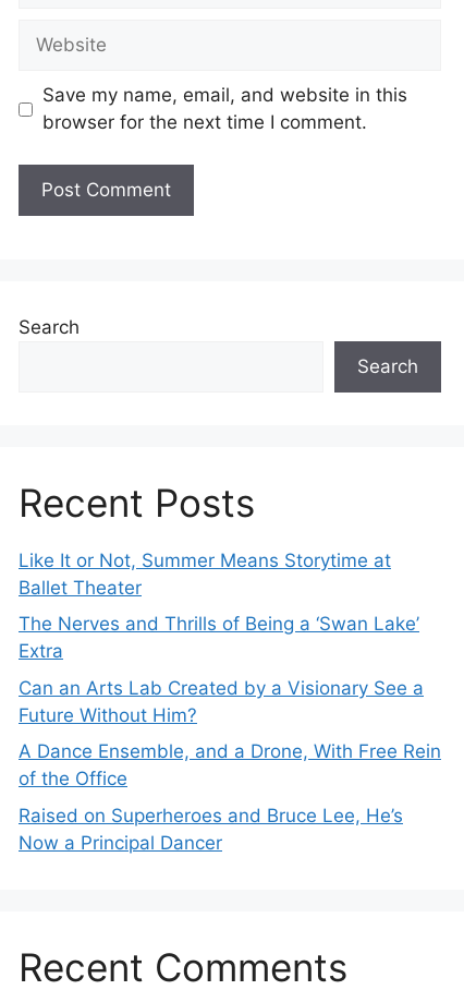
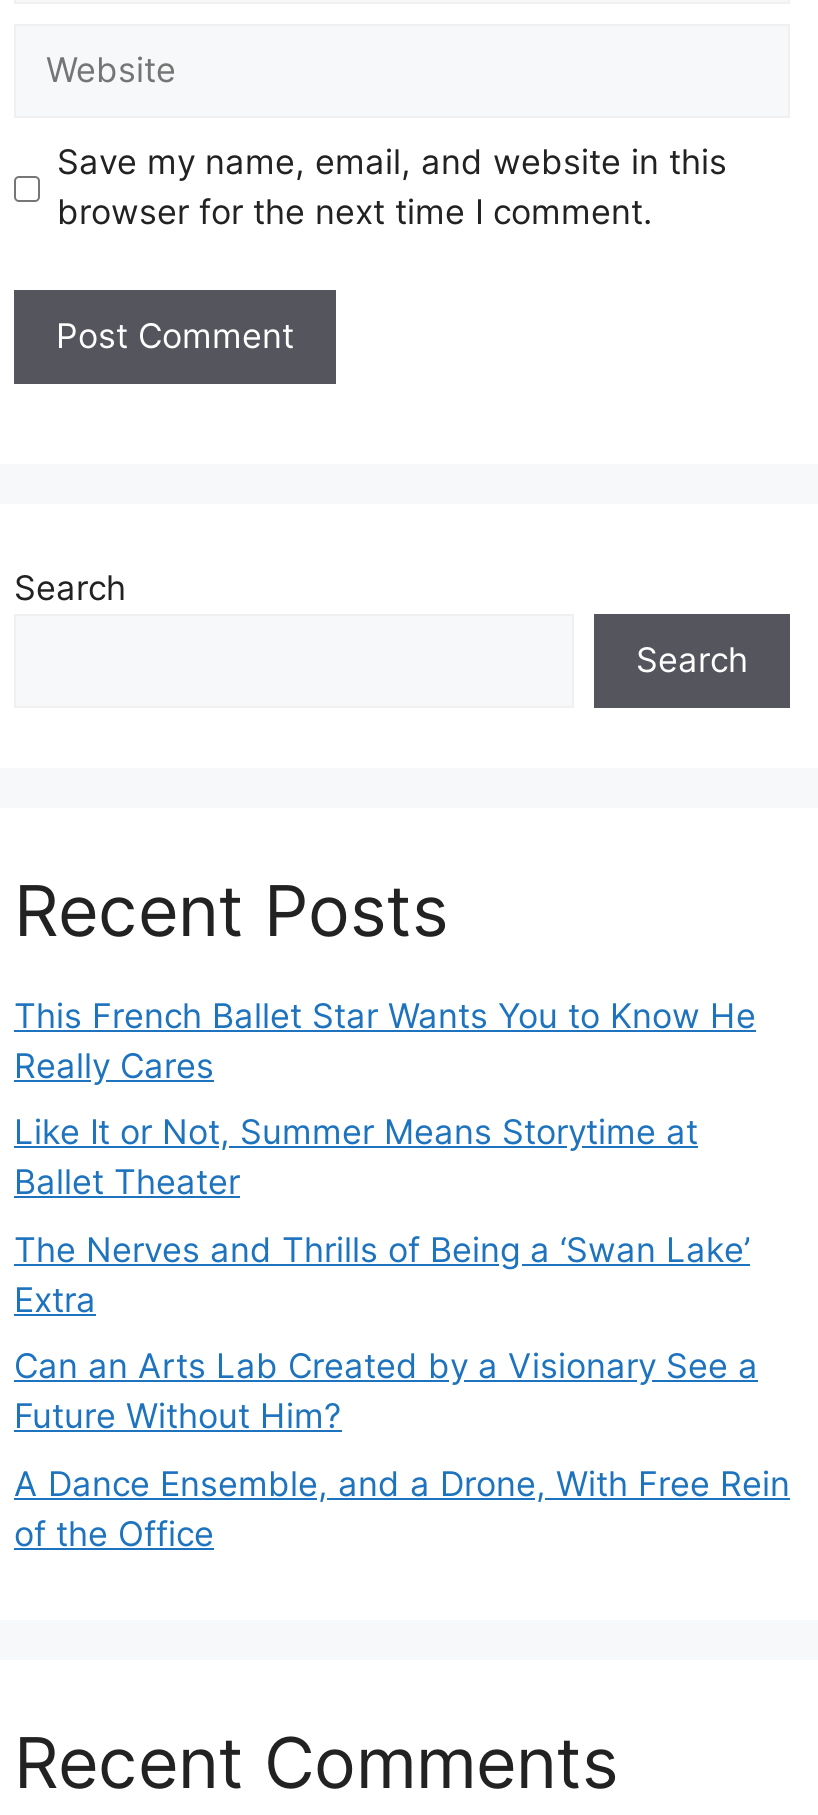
none -> [14,995,756,1085] This French Ballet Star Wants You to Know He | Really Cares
moved [19,549,441,789] -> [14,1112,790,1553]: Like It or Not, Summer Means Storytime at | Ballet Theater | The Nerves and Thrills of Being a ‘Swan Lake’ | Extra | Can an Arts Lab Created by a Visionary See a | Future Without Him? | A Dance Ensemble, and a Drone, With Free Rein | of the Office
[19,804,403,853] Raised on Superheroes and Bruce Lee, He’s | Now a Principal Dancer -> none

